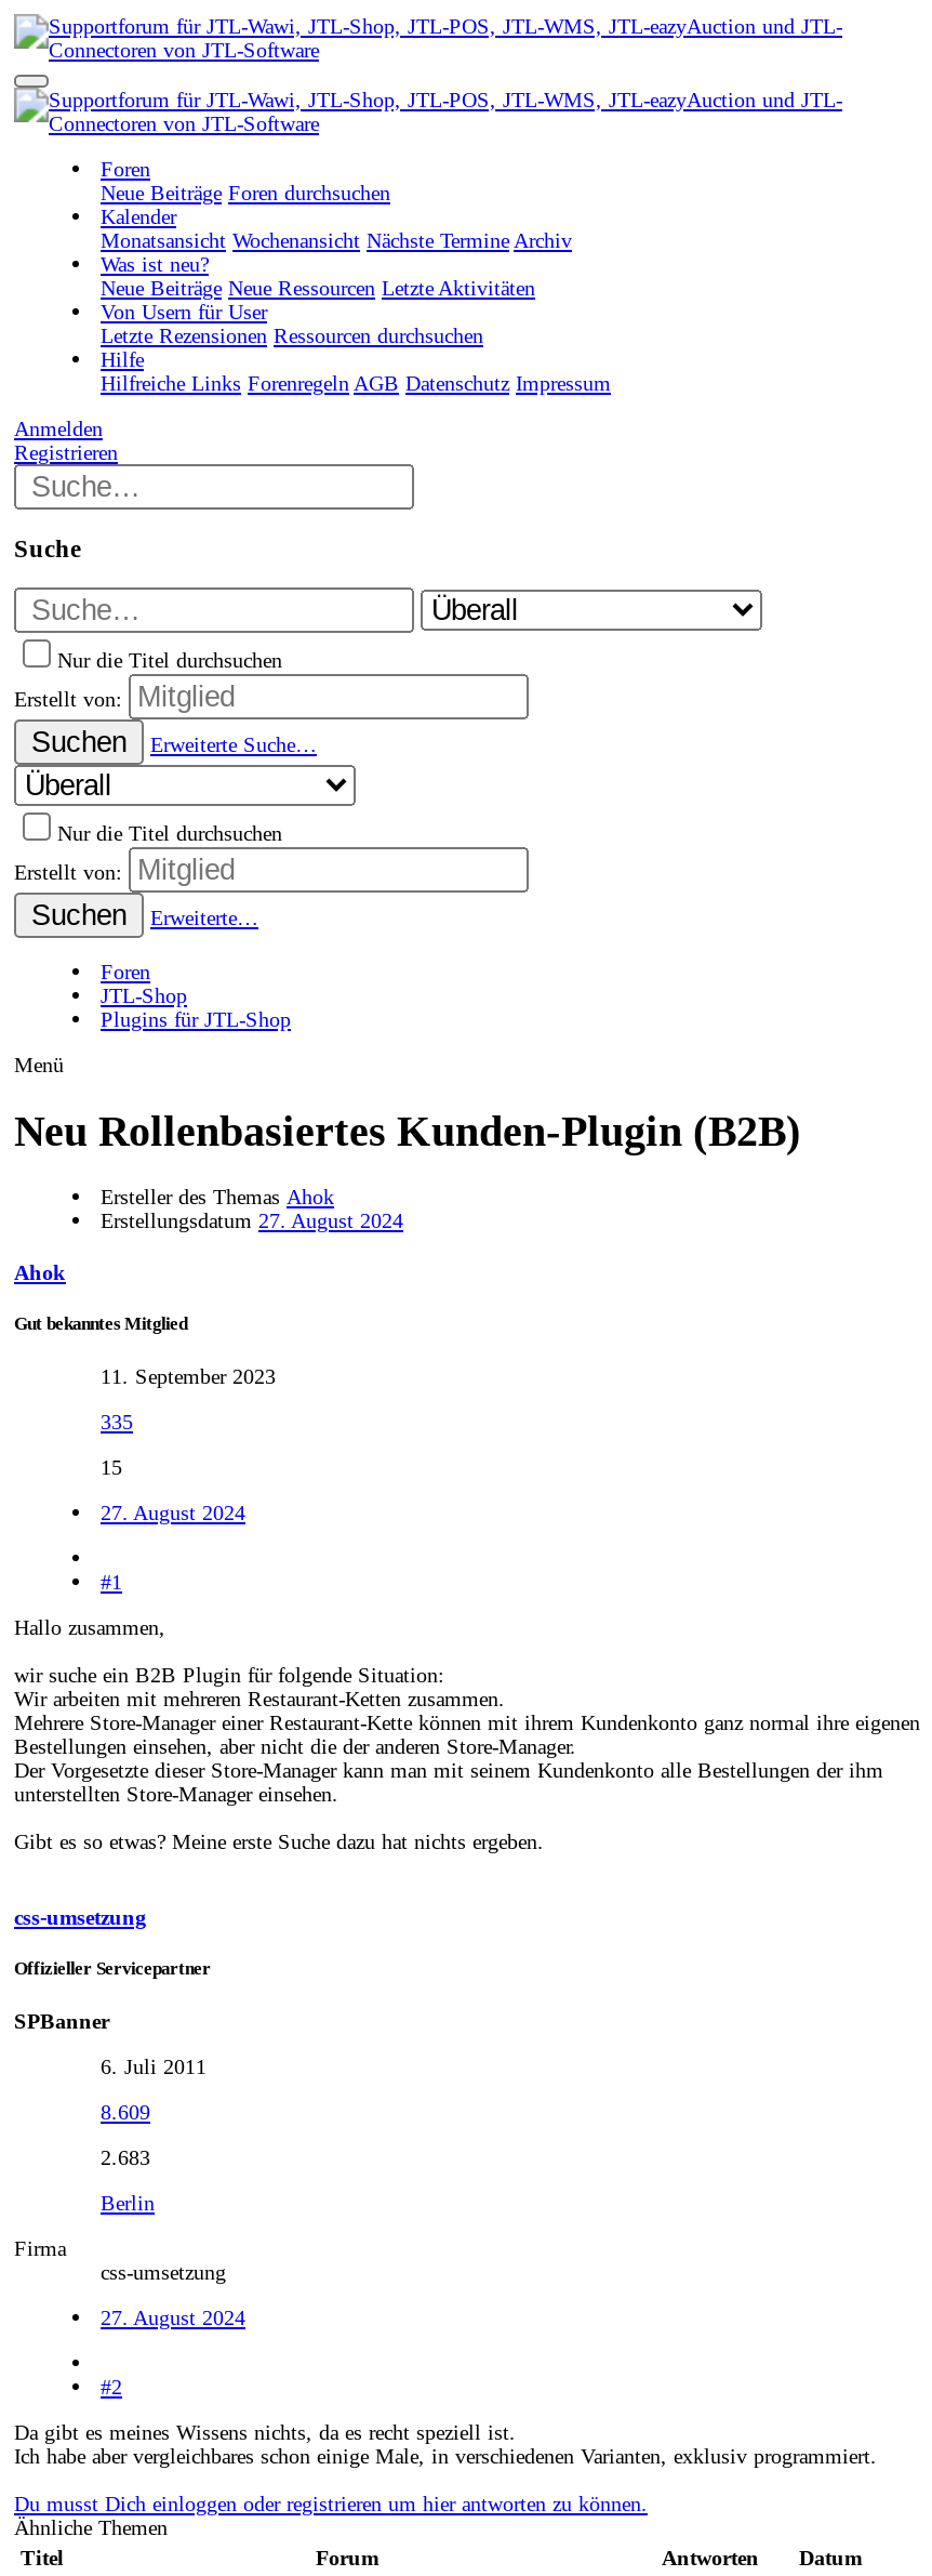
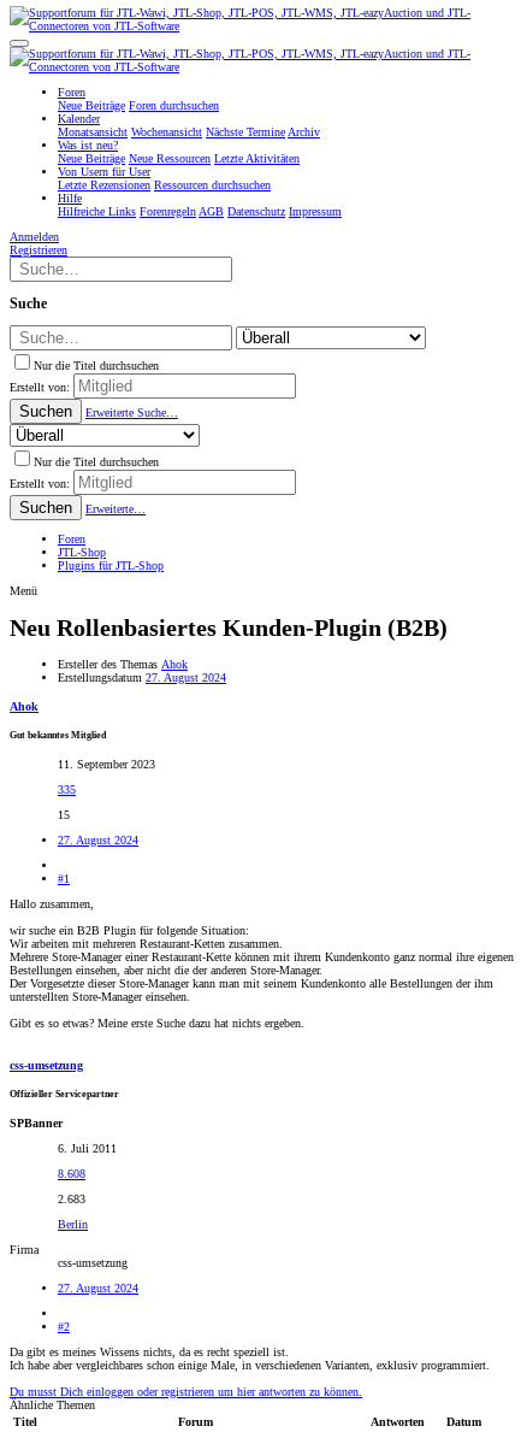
[101,2100,150,2124] 8.609 -> [58,1167,85,1181] 8.608

